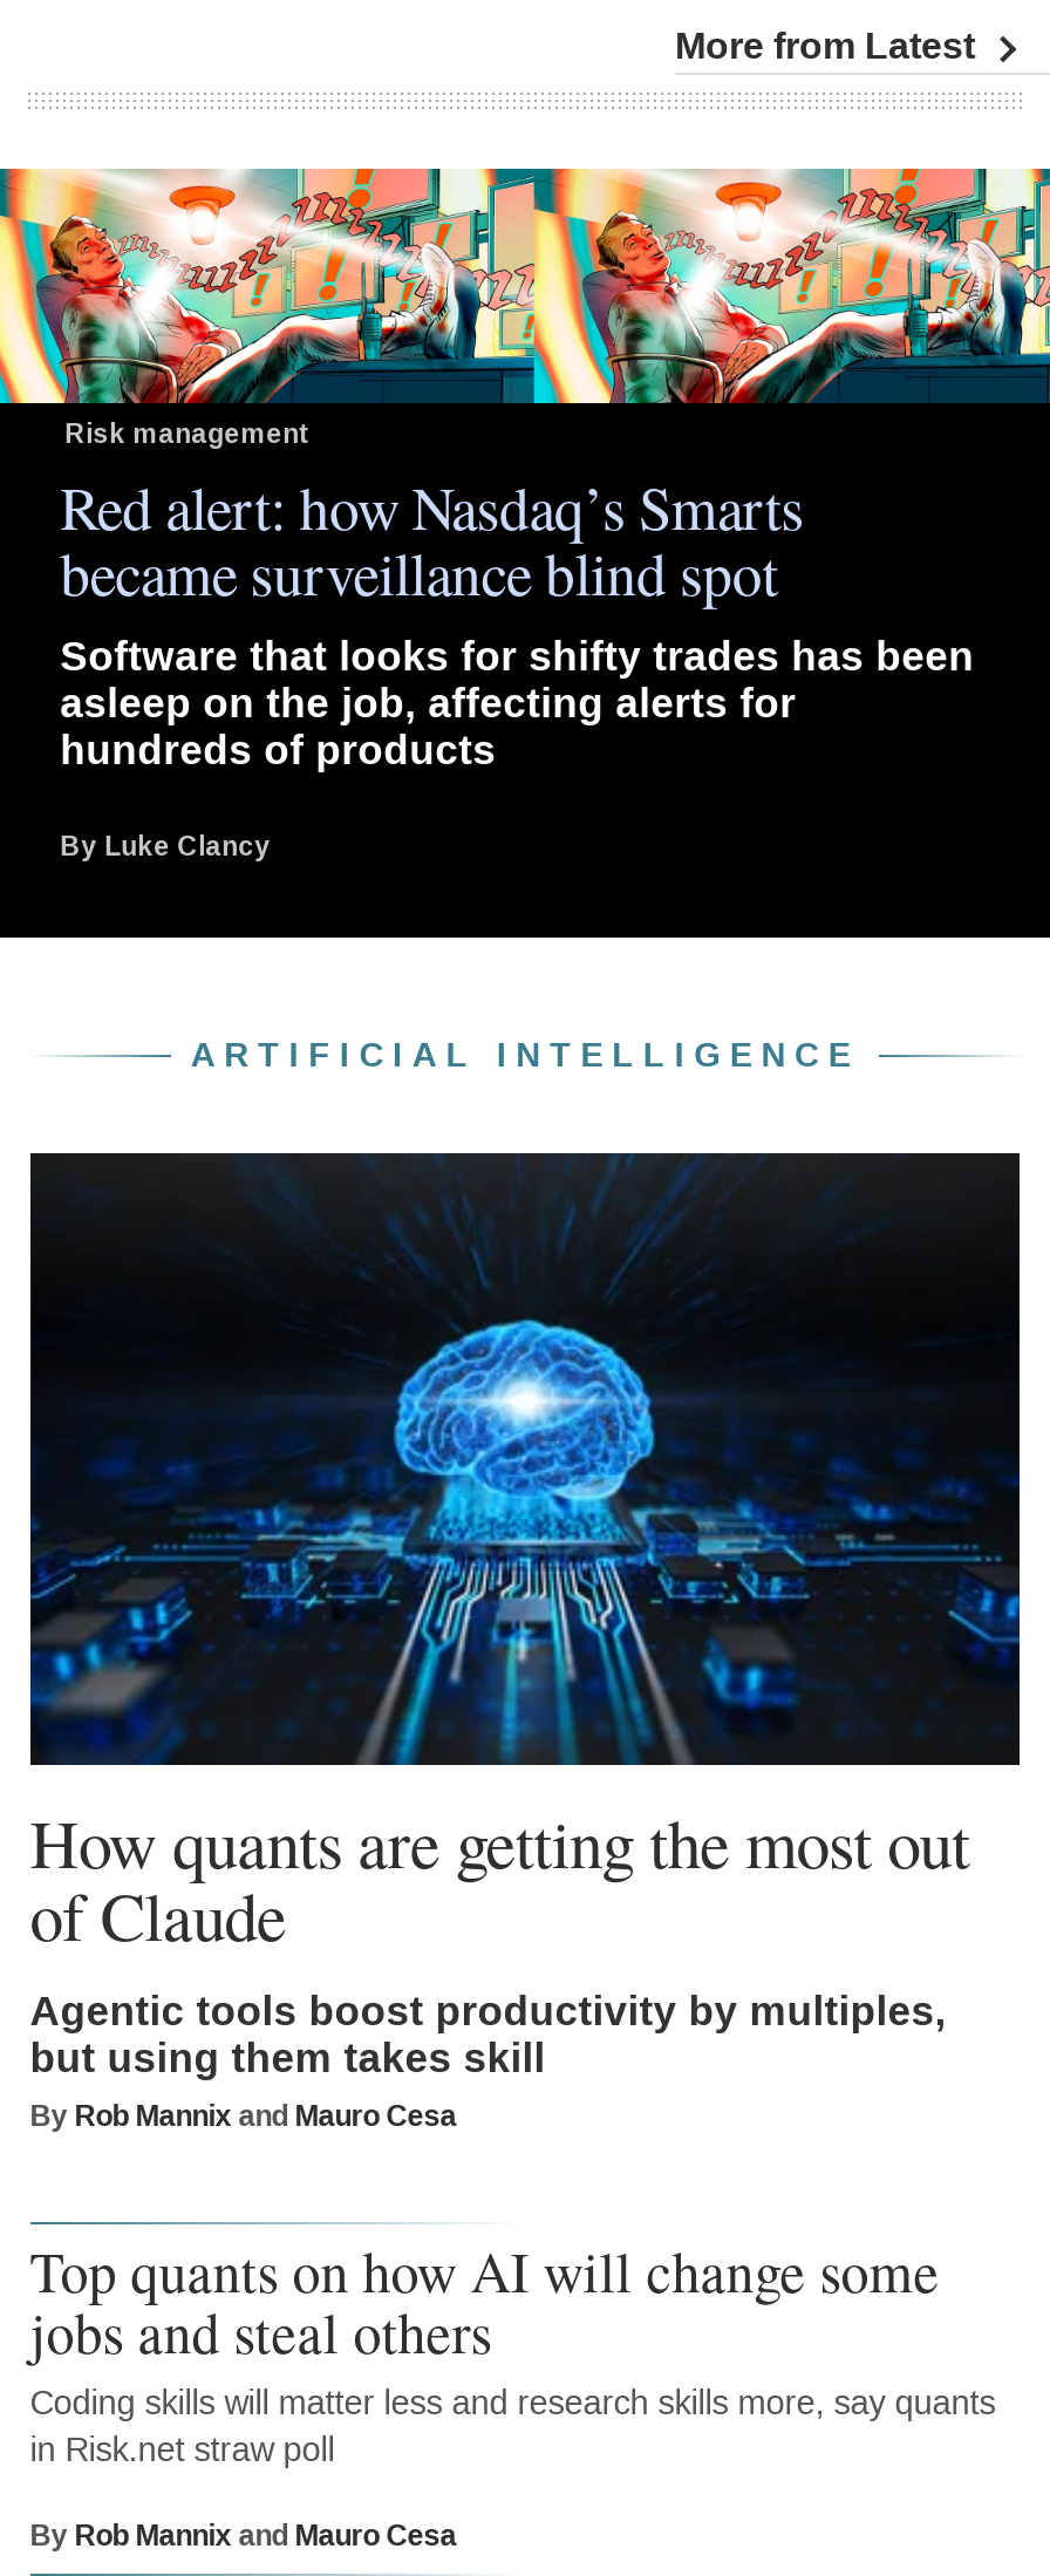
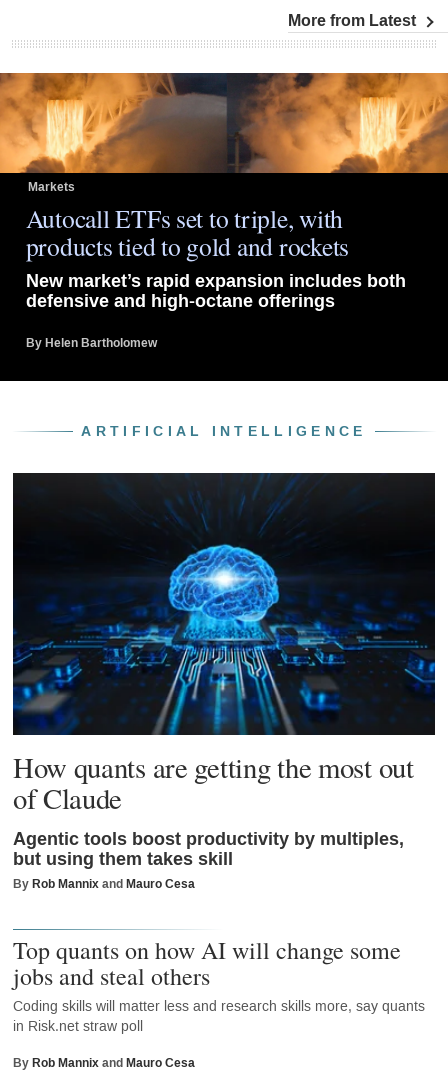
[7,166,1043,781] [image] | Risk management | Red alert: how Nasdaq’s Smarts | became surveillance blind spot | Software that looks for shifty trades has been | asleep on the job, affecting alerts for | hundreds of products -> [3,72,445,314] [image] | Markets | Autocall ETFs set to triple, with | products tied to gold and rockets | New market’s rapid expansion includes both | defensive and high-octane offerings
[60,829,271,869] By Luke Clancy -> [26,335,157,352] By Helen Bartholomew

